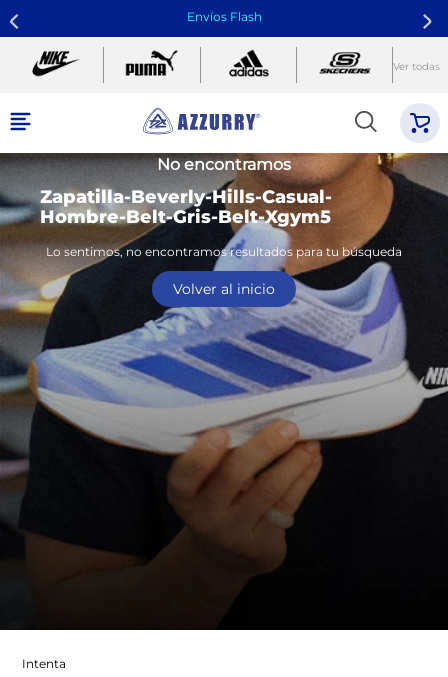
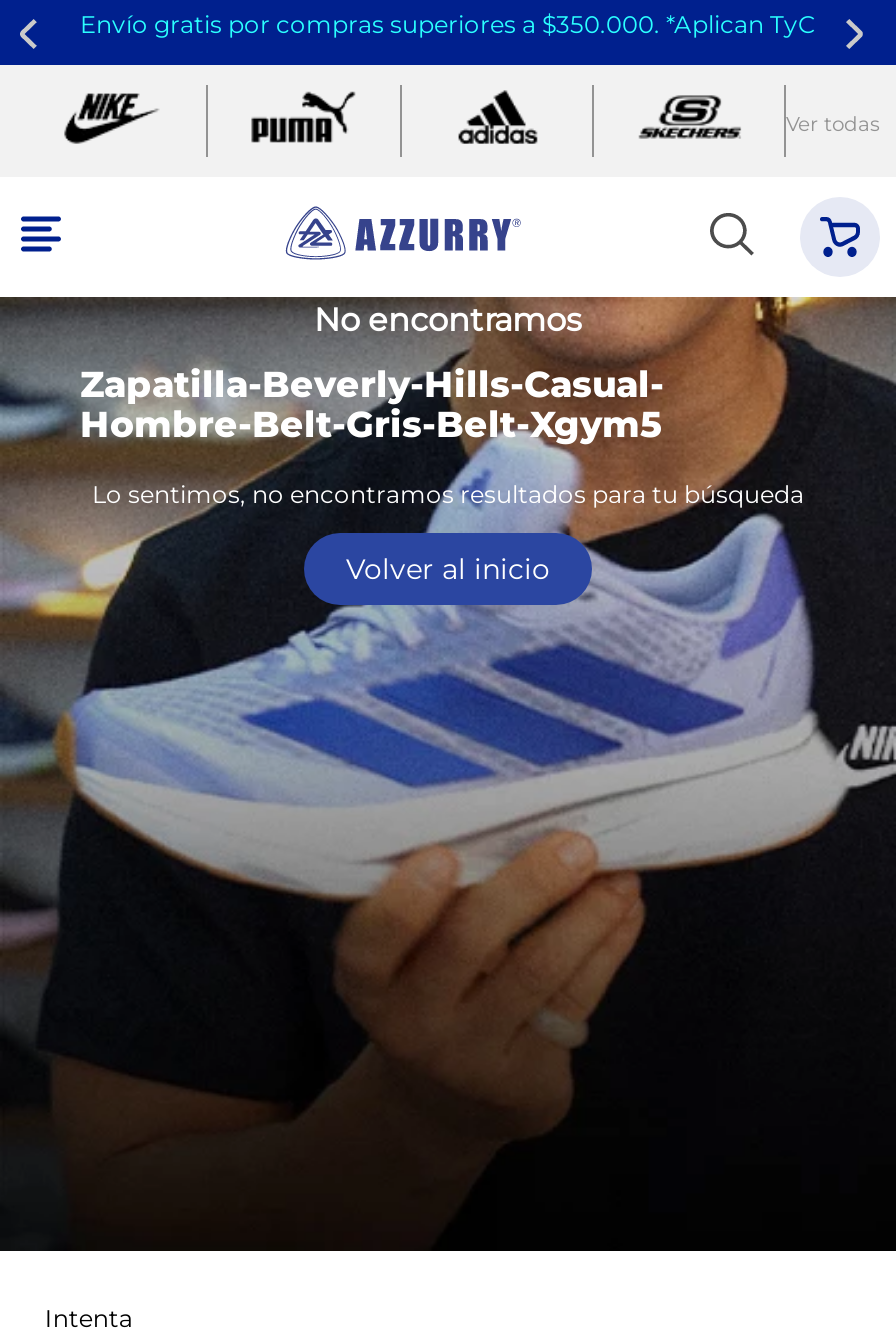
[186,9,261,24] Envíos Flash -> [80,9,816,39] Envío gratis por compras superiores a $350.000. *Aplican TyC

